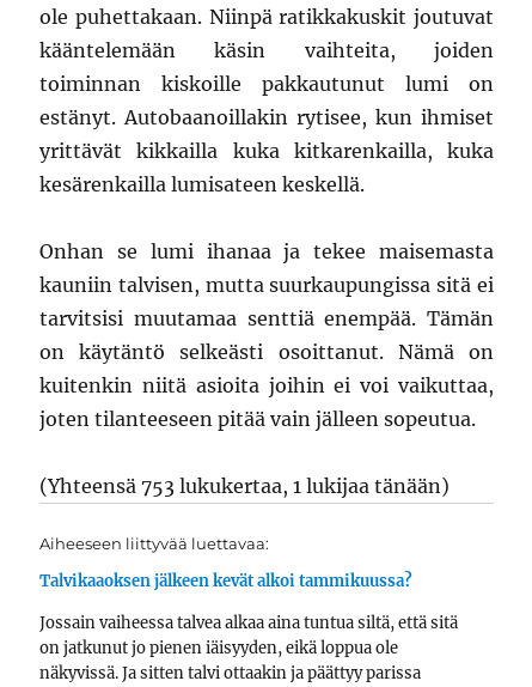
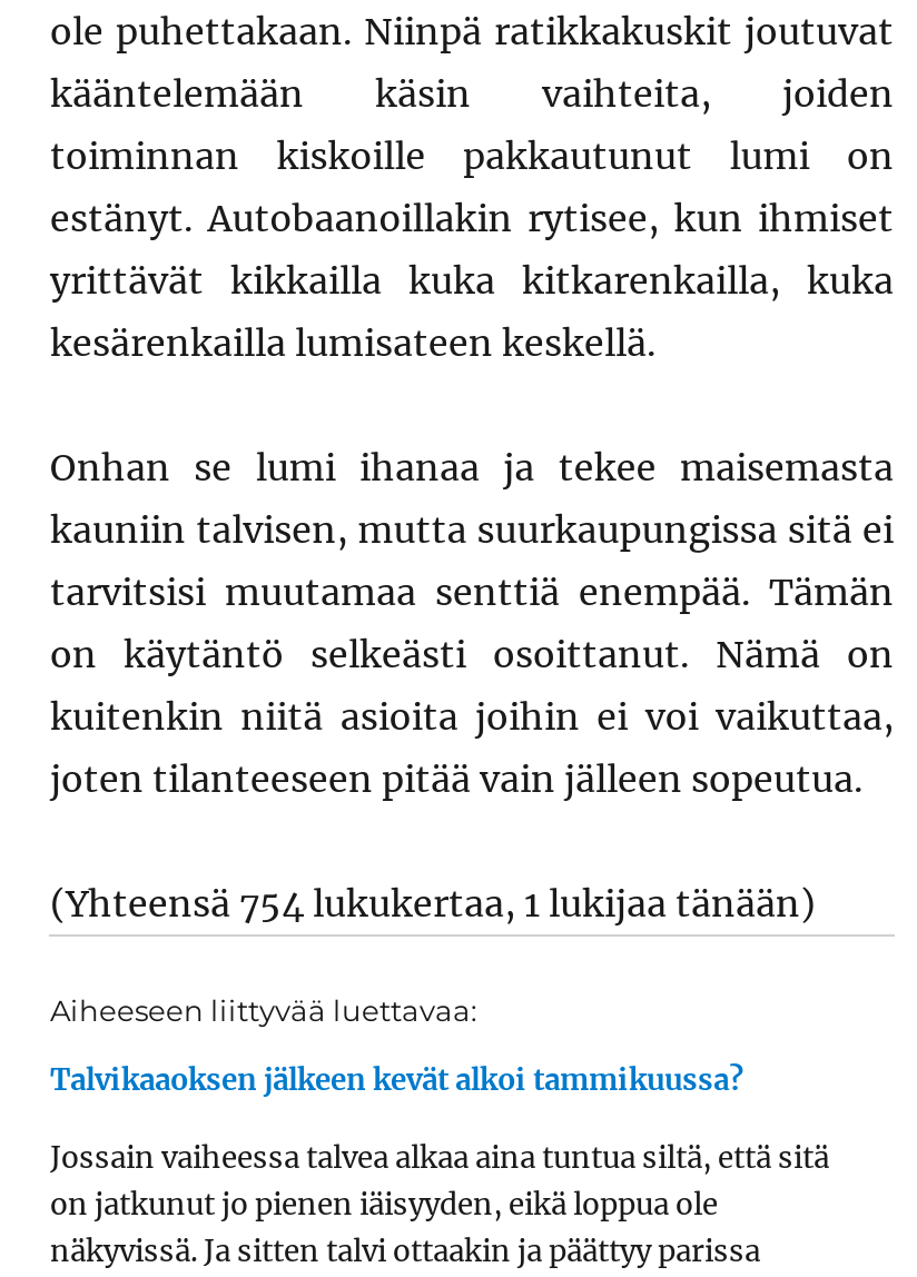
[40,474,450,498] (Yhteensä 753 lukukertaa, 1 lukijaa tänään) -> [50,881,816,925] (Yhteensä 754 lukukertaa, 1 lukijaa tänään)

